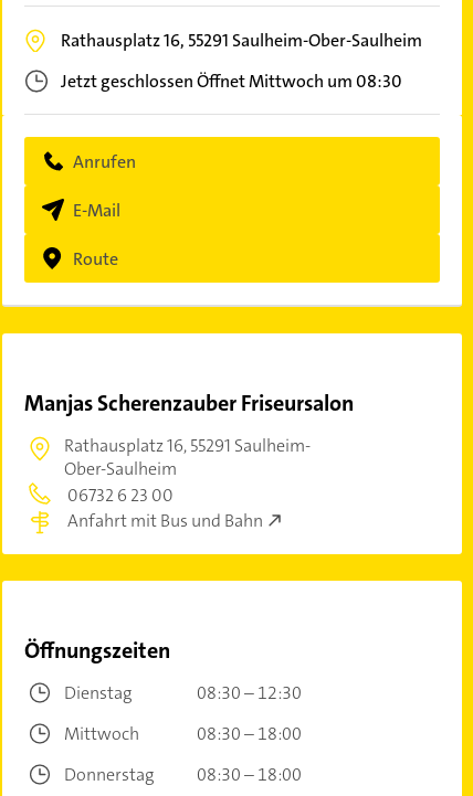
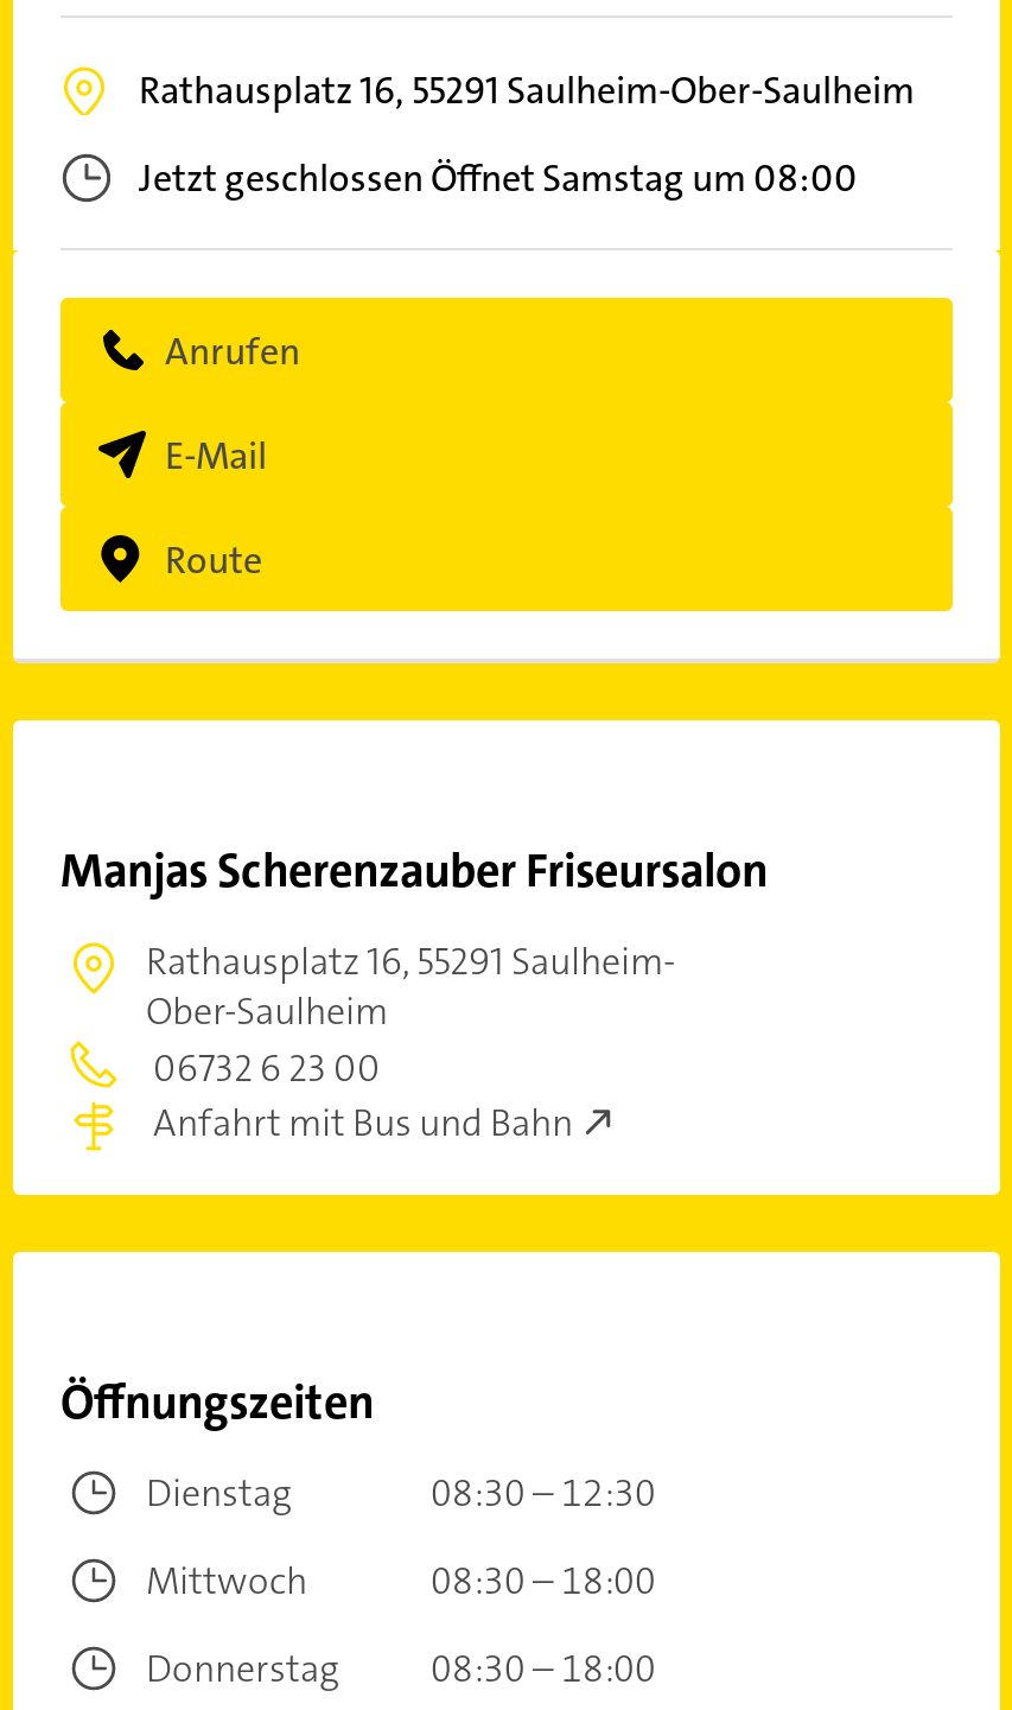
[61,70,402,93] Jetzt geschlossen Öffnet Mittwoch um 08:30 -> [139,153,858,203] Jetzt geschlossen Öffnet Samstag um 08:00

